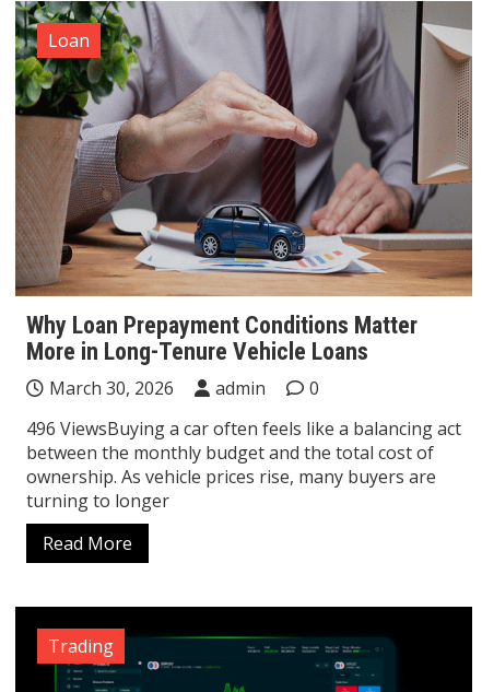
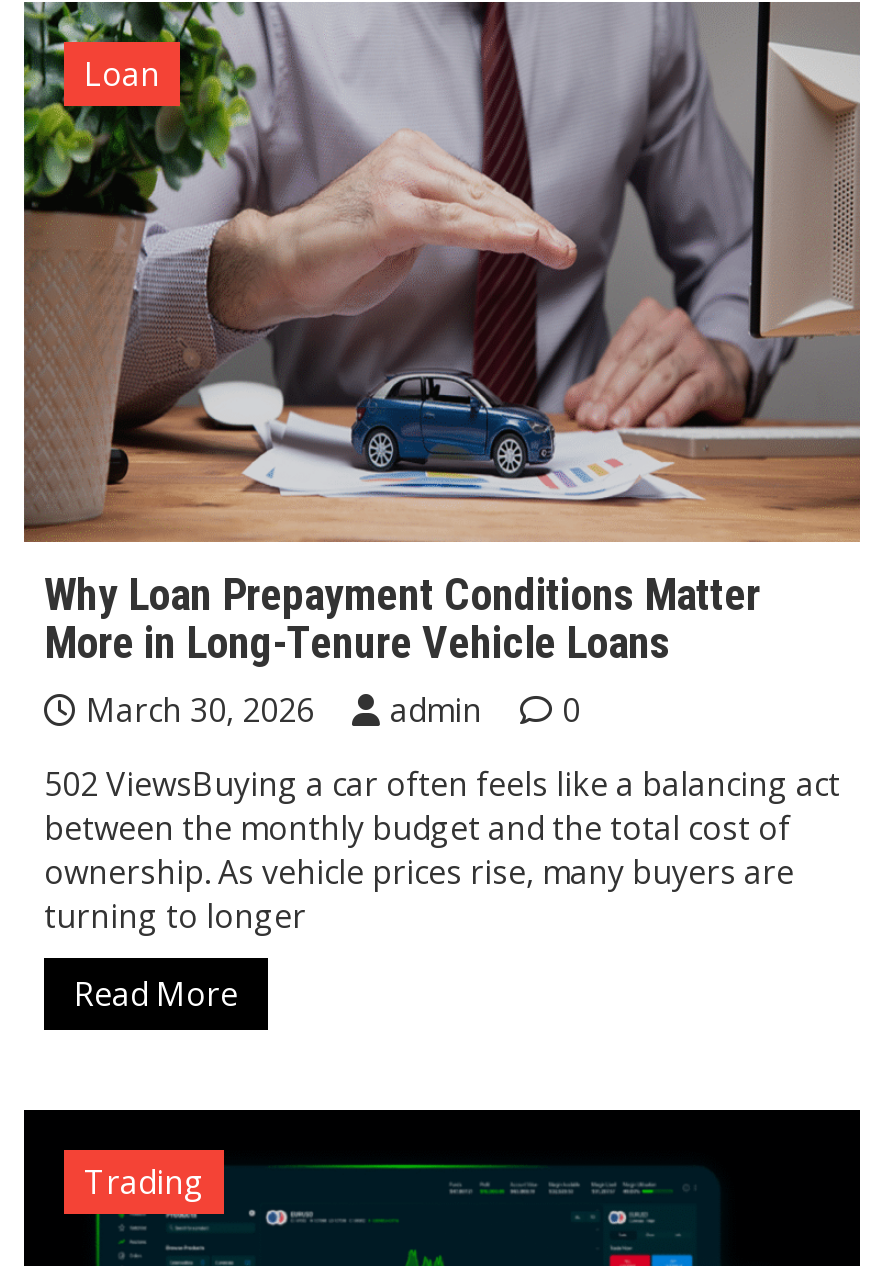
[26,416,461,440] 496 ViewsBuying a car often feels like a balancing act -> [44,762,840,806] 502 ViewsBuying a car often feels like a balancing act

